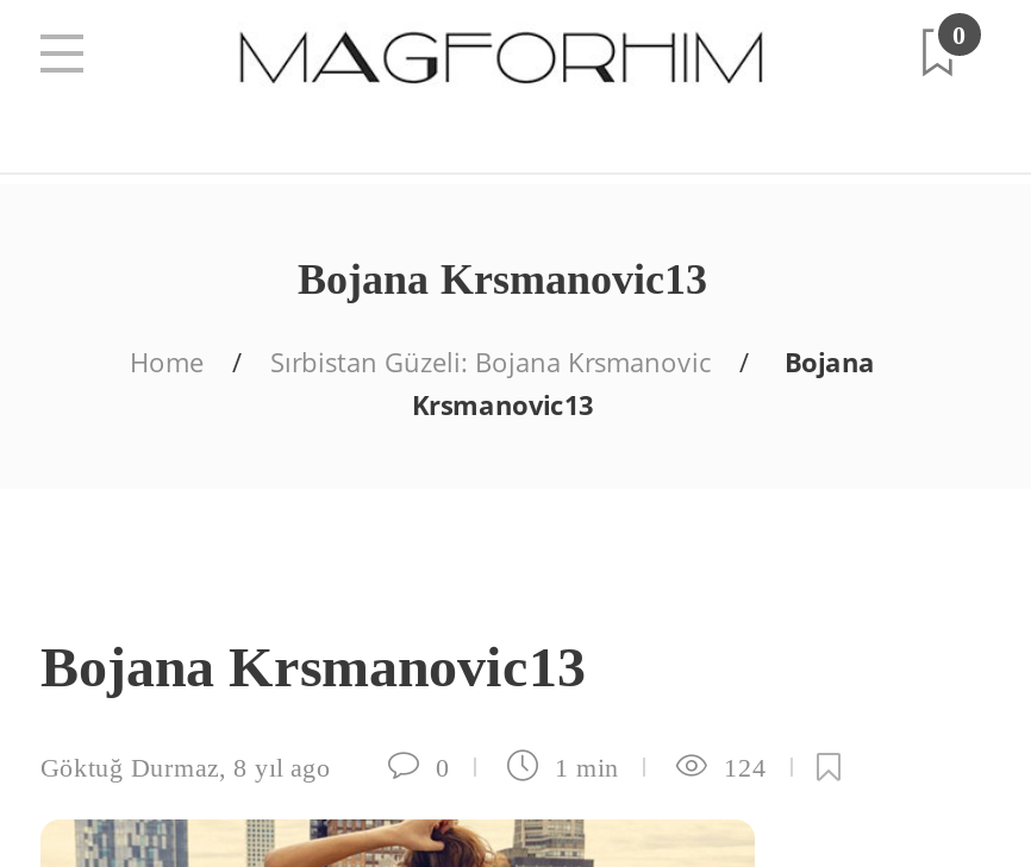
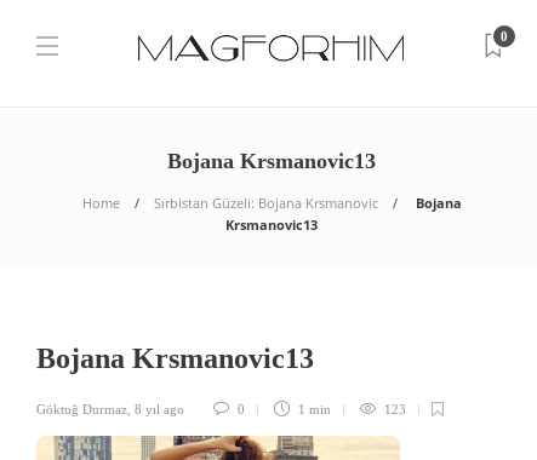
[717,753,767,781] 124 -> [381,402,406,416] 123

